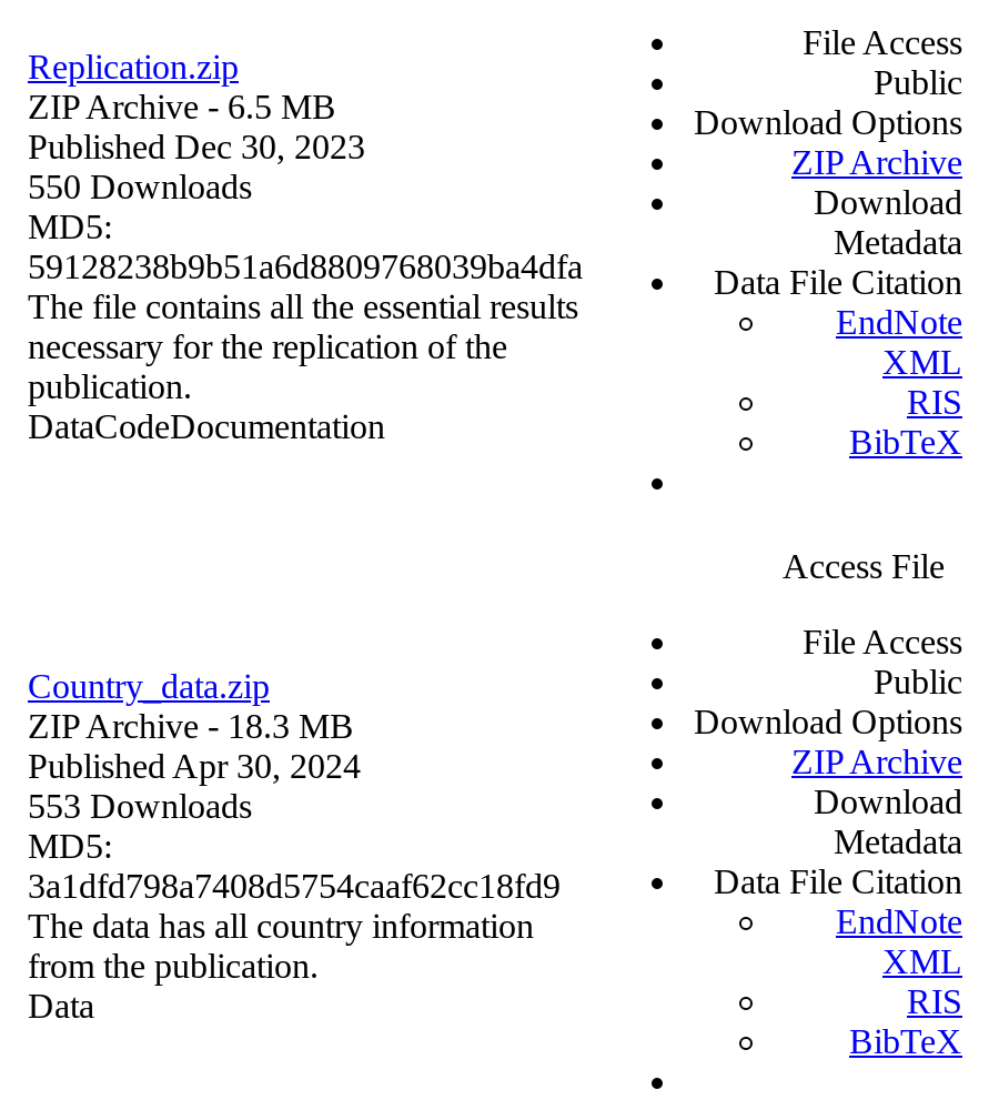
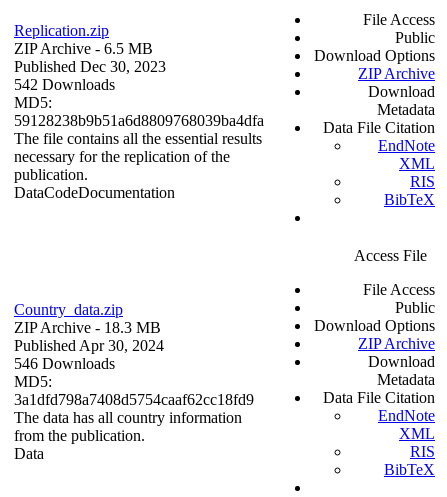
[28,168,252,206] 550 Downloads -> [14,76,115,93] 542 Downloads
[28,788,252,825] 553 Downloads -> [14,355,115,372] 546 Downloads

